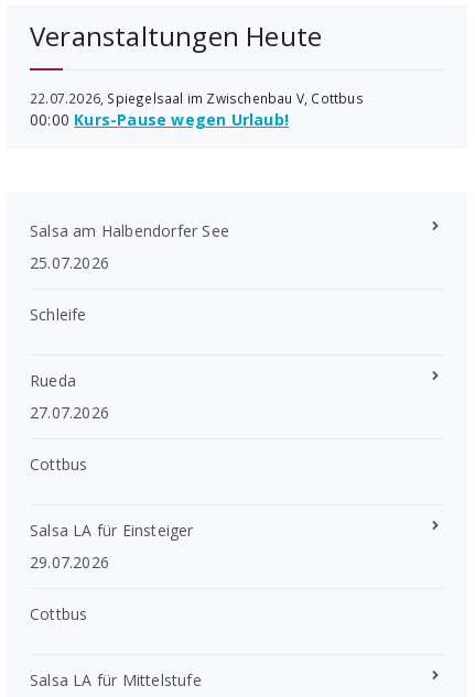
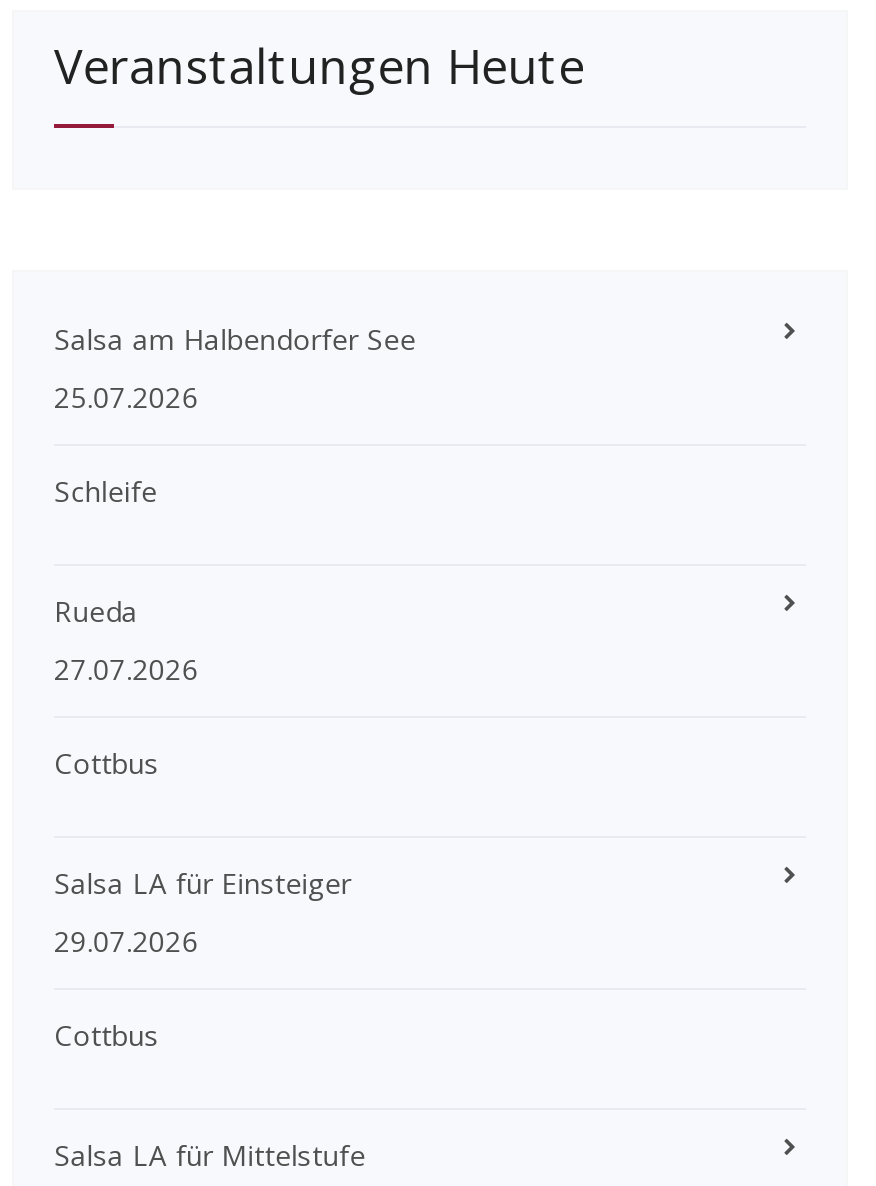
[30,89,363,129] 22.07.2026, Spiegelsaal im Zwischenbau V, Cottbus | 00:00 Kurs-Pause wegen Urlaub! -> none

